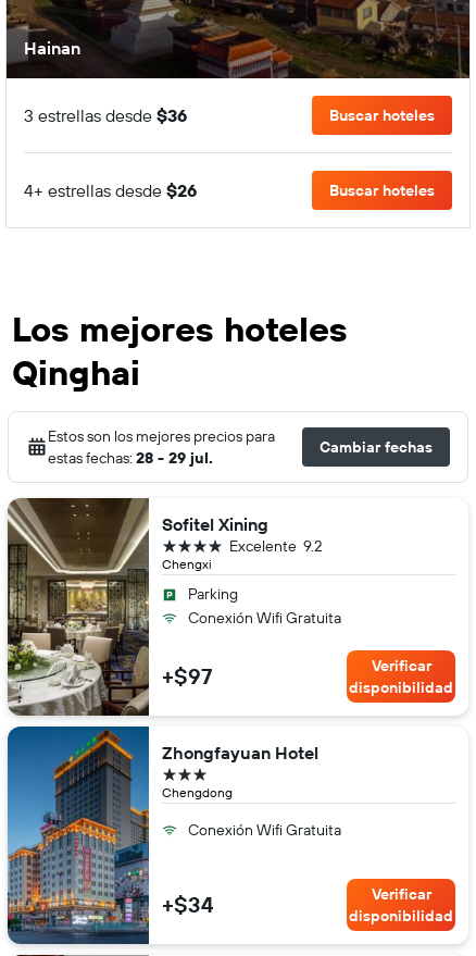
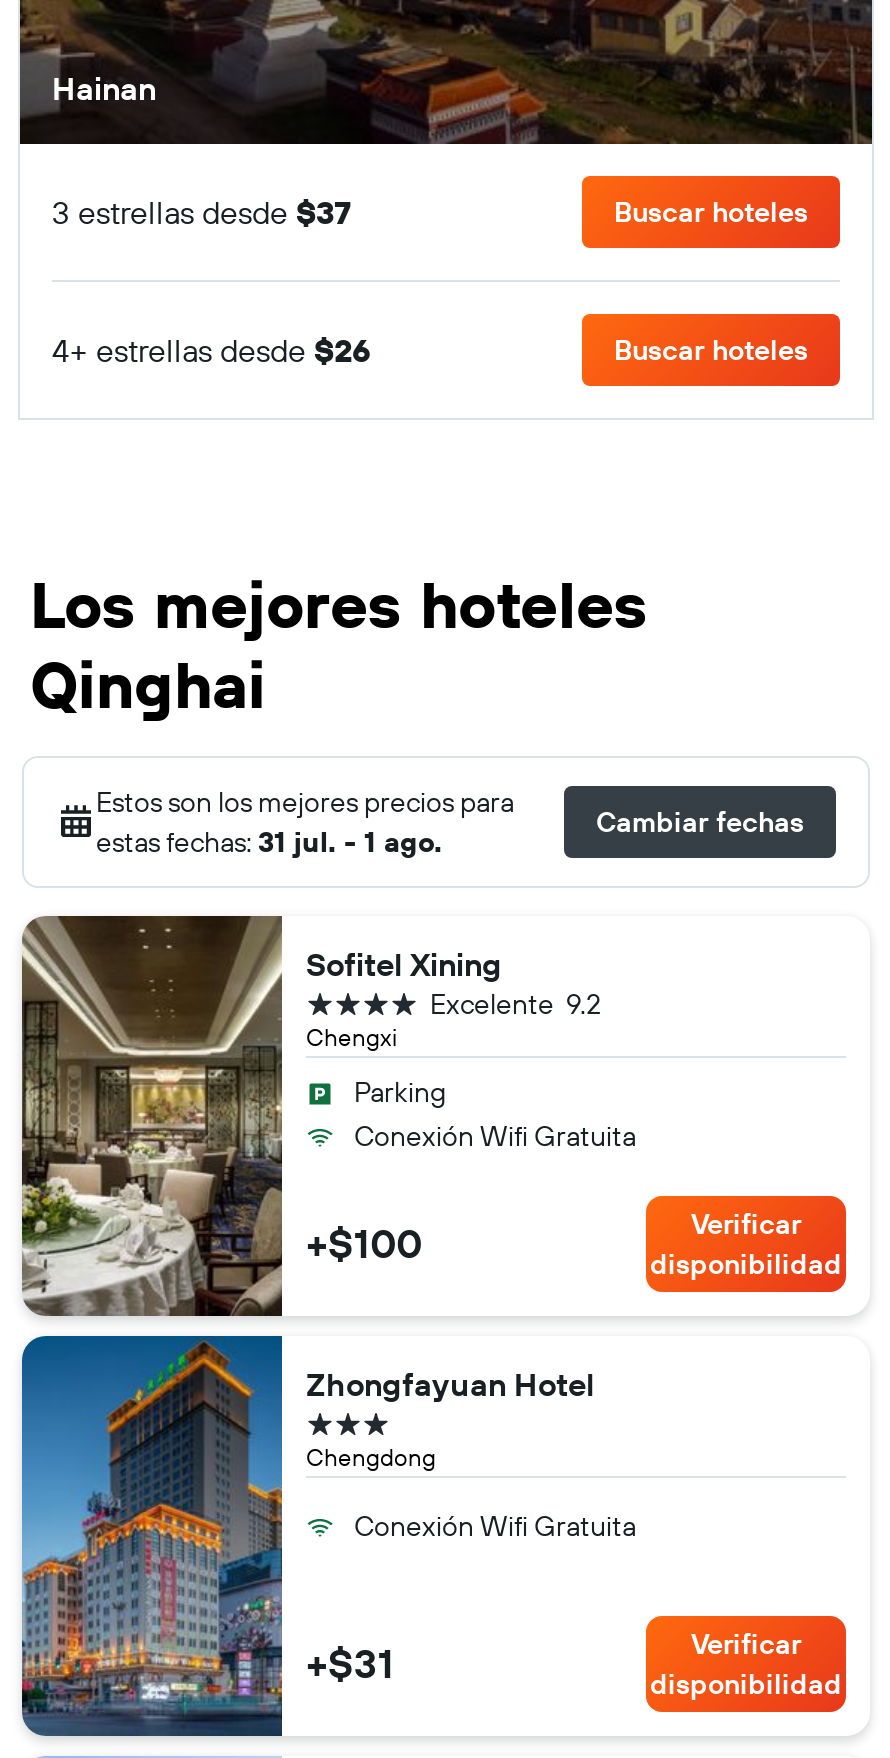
[24,104,187,126] 3 estrellas desde $36 -> [52,192,352,232] 3 estrellas desde $37
[48,448,213,468] estas fechas: 28 - 29 jul. -> [96,824,442,860] estas fechas: 31 jul. - 1 ago.
[162,662,213,690] +$97 -> [306,1218,422,1268] +$100
[162,891,213,918] +$34 -> [306,1638,394,1688] +$31

